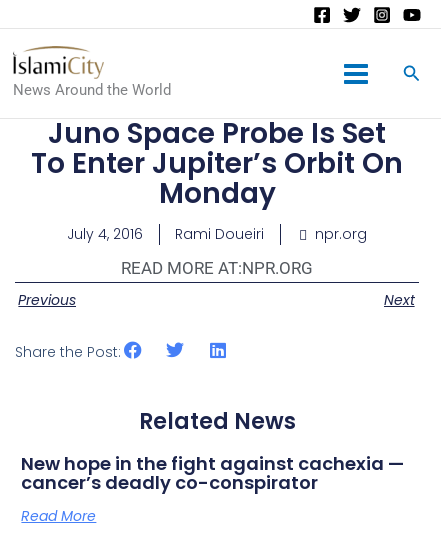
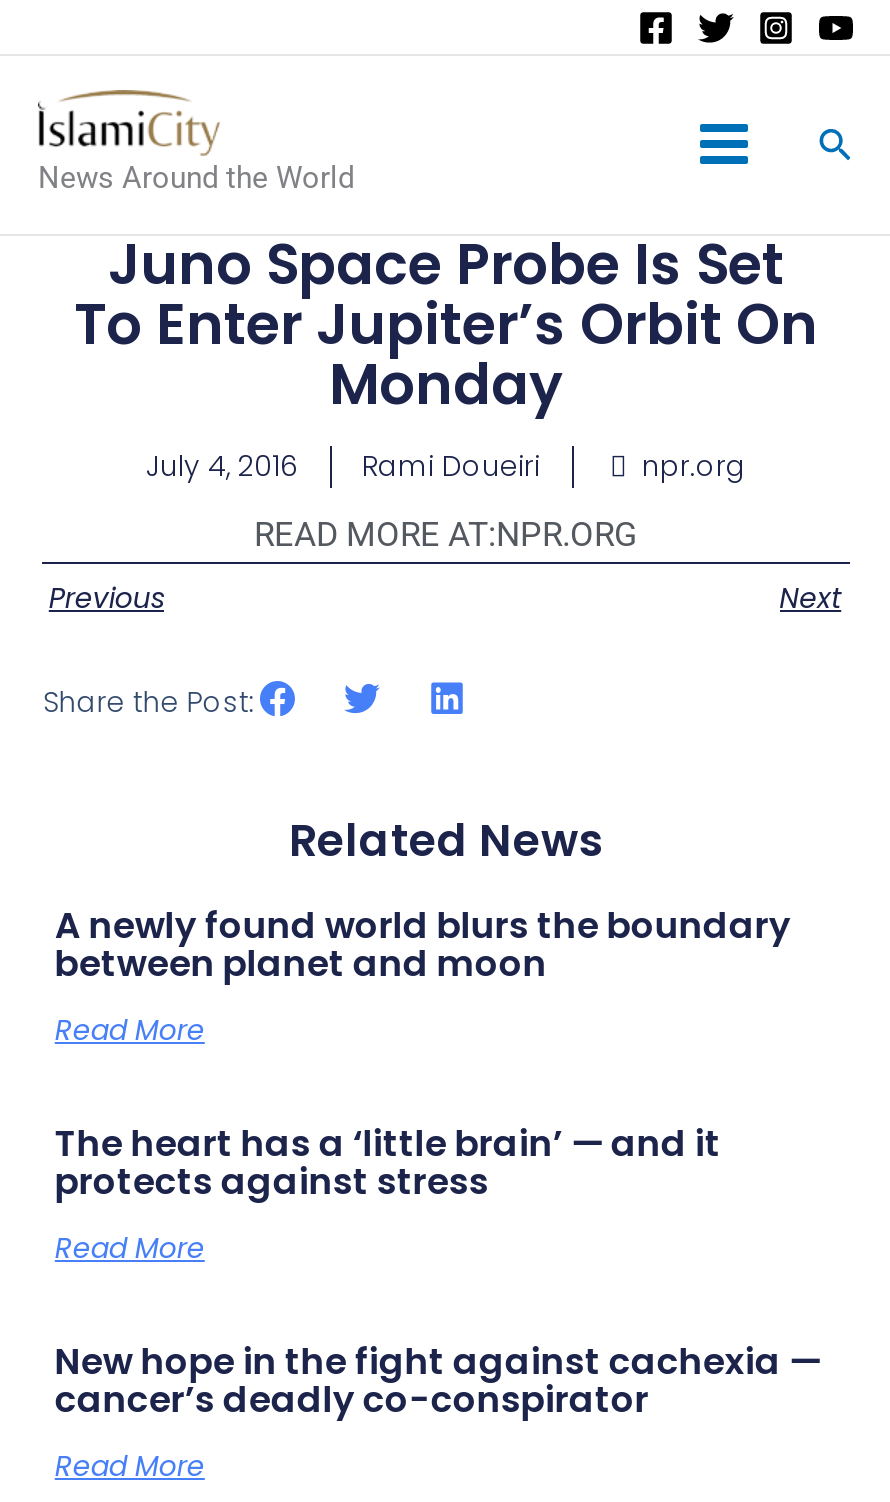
none -> [55,899,791,1267] A newly found world blurs the boundary | between planet and moon | Read More | The heart has a ‘little brain’ — and it | protects against stress | Read More

